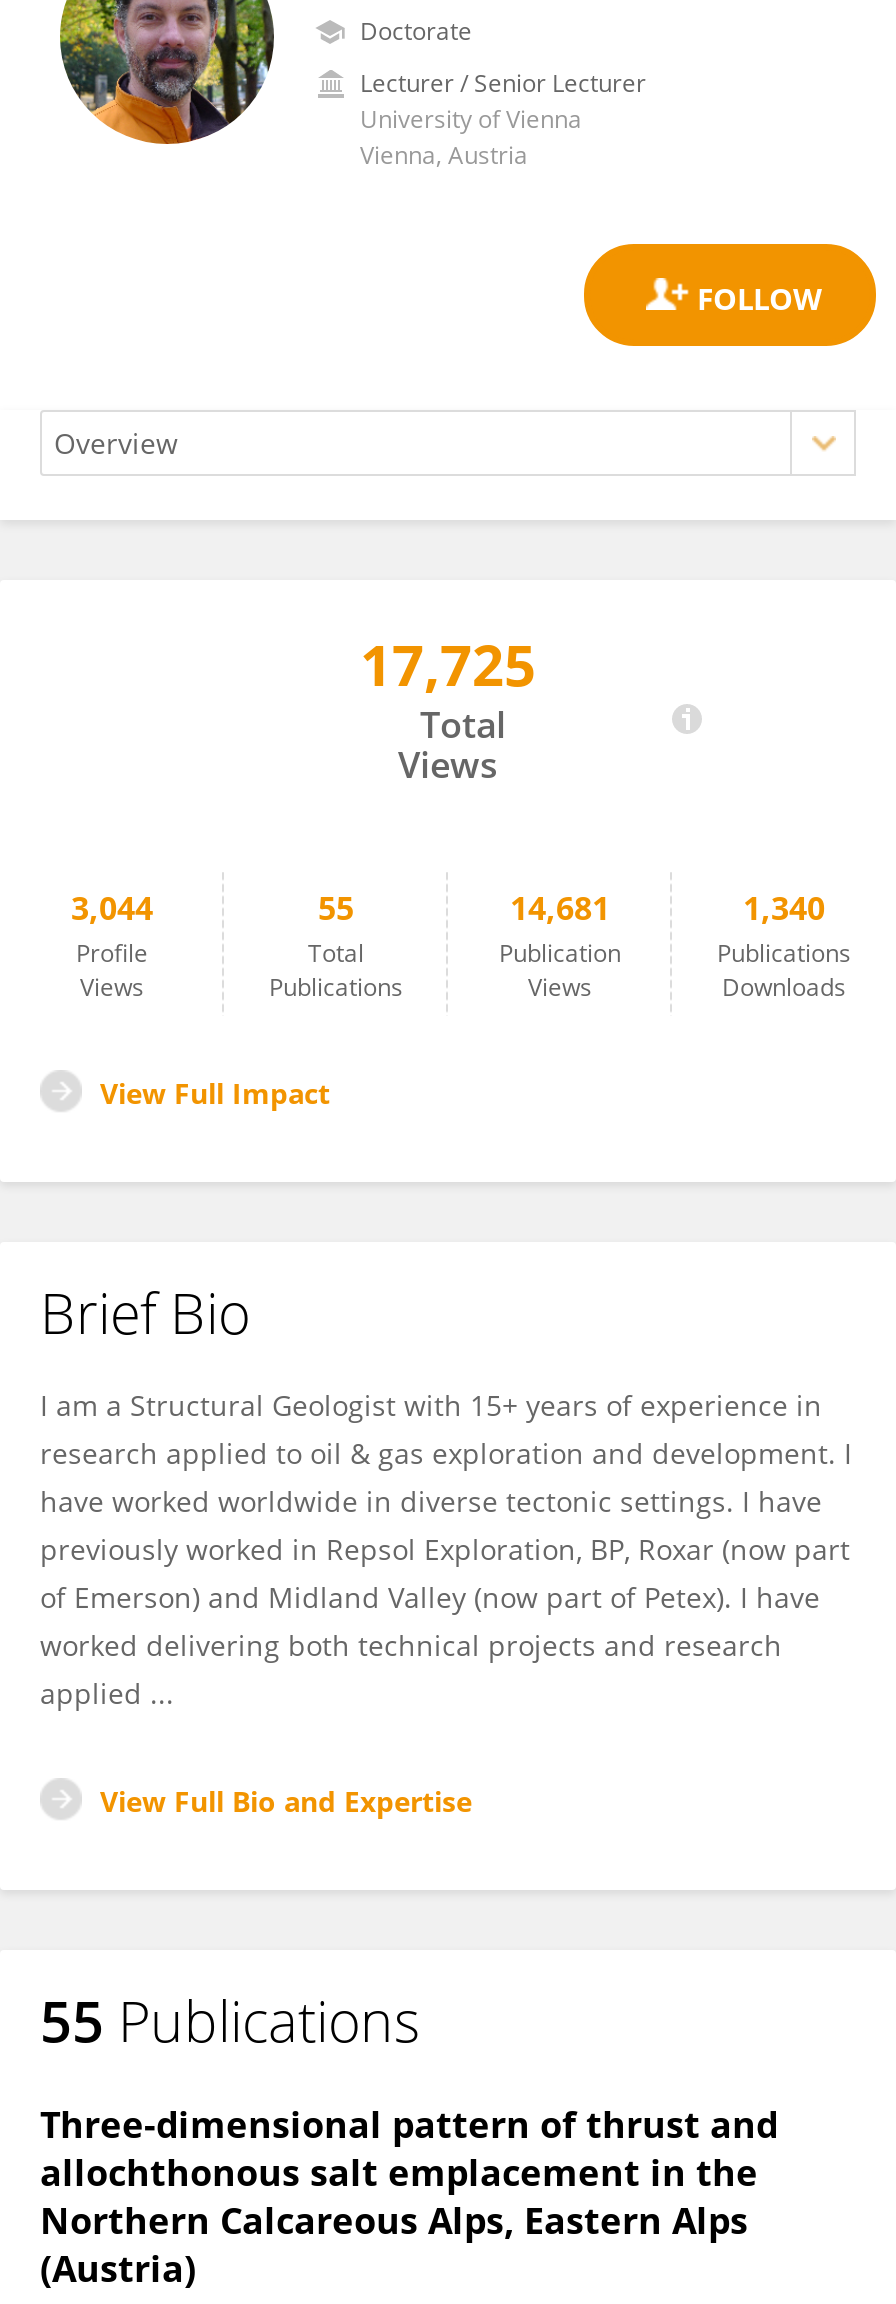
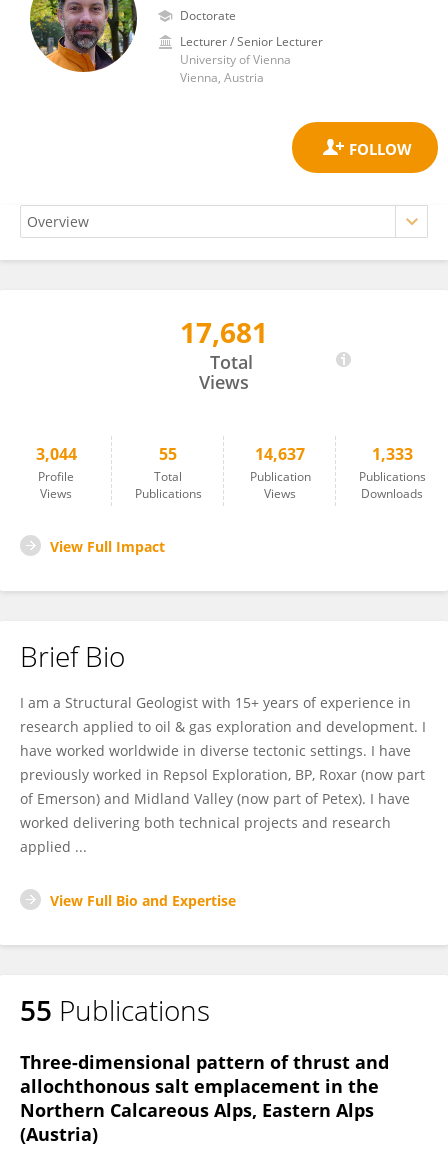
[360,626,536,702] 17,725 -> [180,313,268,351] 17,681
[510,886,610,930] 14,681 -> [255,443,305,465] 14,637
[743,886,825,930] 1,340 -> [371,443,412,465] 1,333

